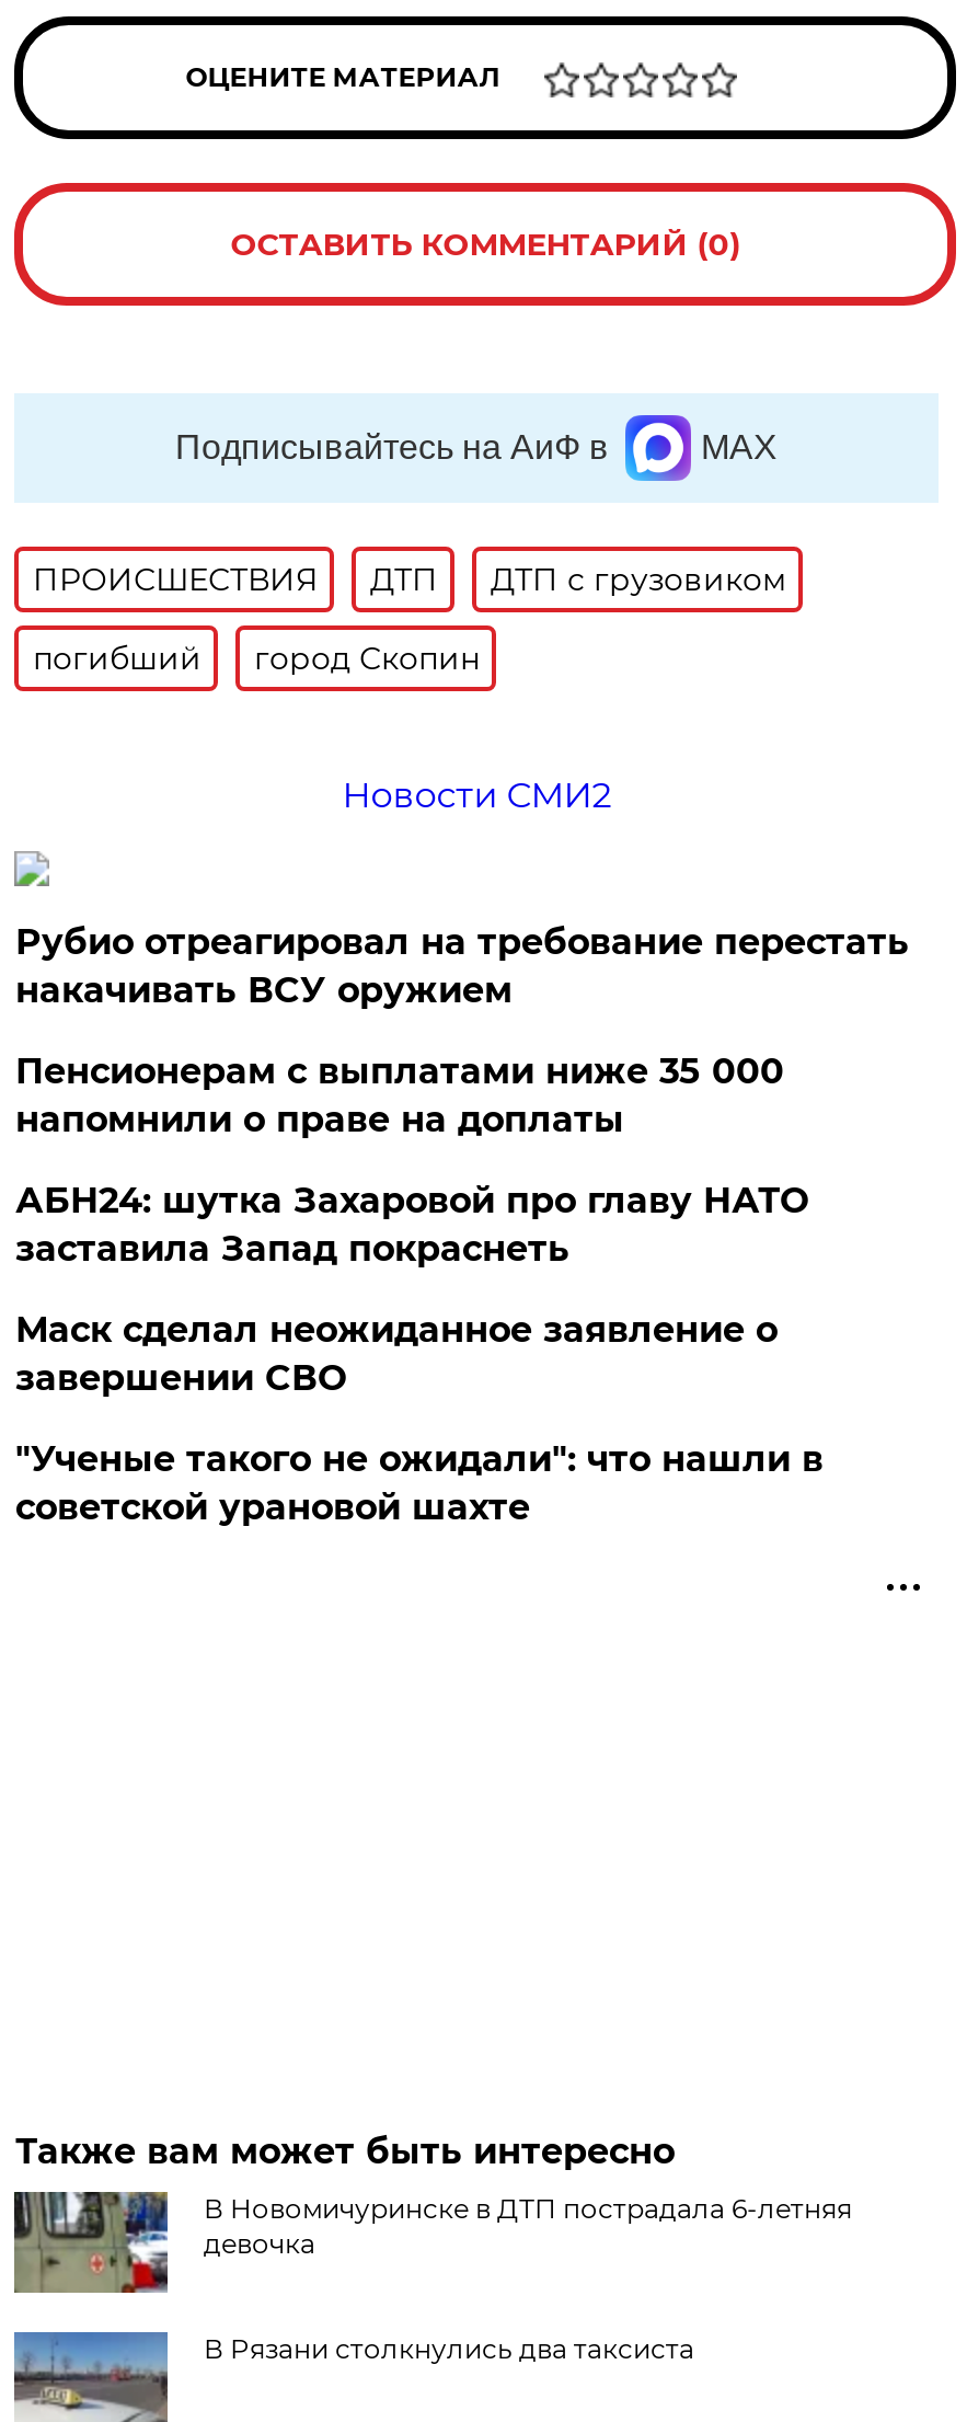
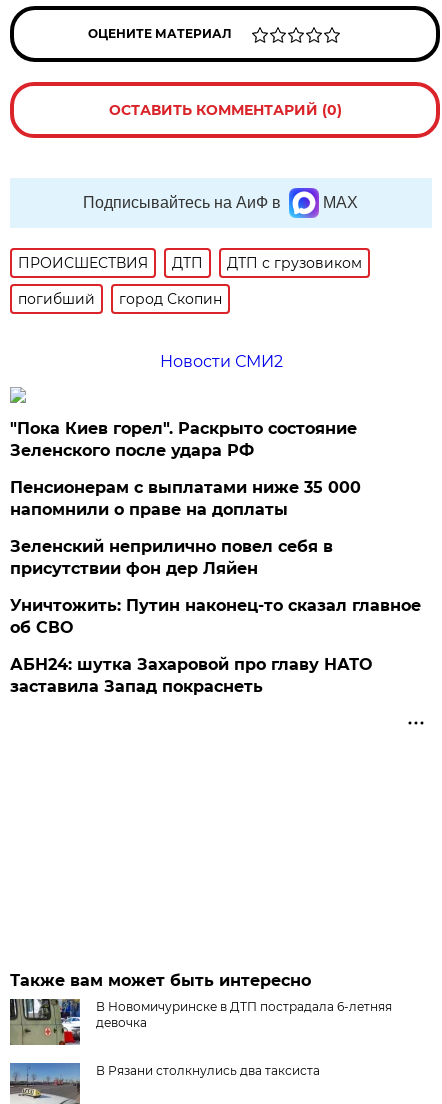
[15,921,909,1011] Рубио отреагировал на требование перестать | накачивать ВСУ оружием -> [10,419,357,460] "Пока Киев горел". Раскрыто состояние | Зеленского после удара РФ
none -> [10,537,421,637] Зеленский неприлично повел cебя в | присутствии фон дер Ляйен | Уничтожить: Путин наконец-то сказал главное | об СВО
moved [15,1180,808,1270] -> [10,655,372,696]: АБН24: шутка Захаровой про главу НАТО | заставила Запад покраснеть
[15,1309,823,1528] Маск сделал неожиданное заявление о | завершении СВО | "Ученые такого не ожидали": что нашли в | советской урановой шахте -> none

